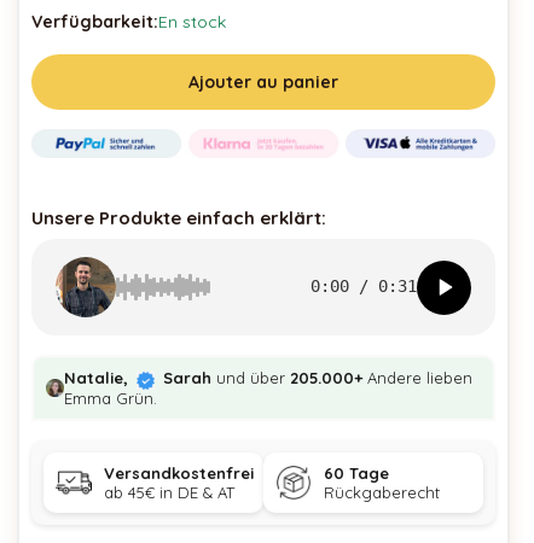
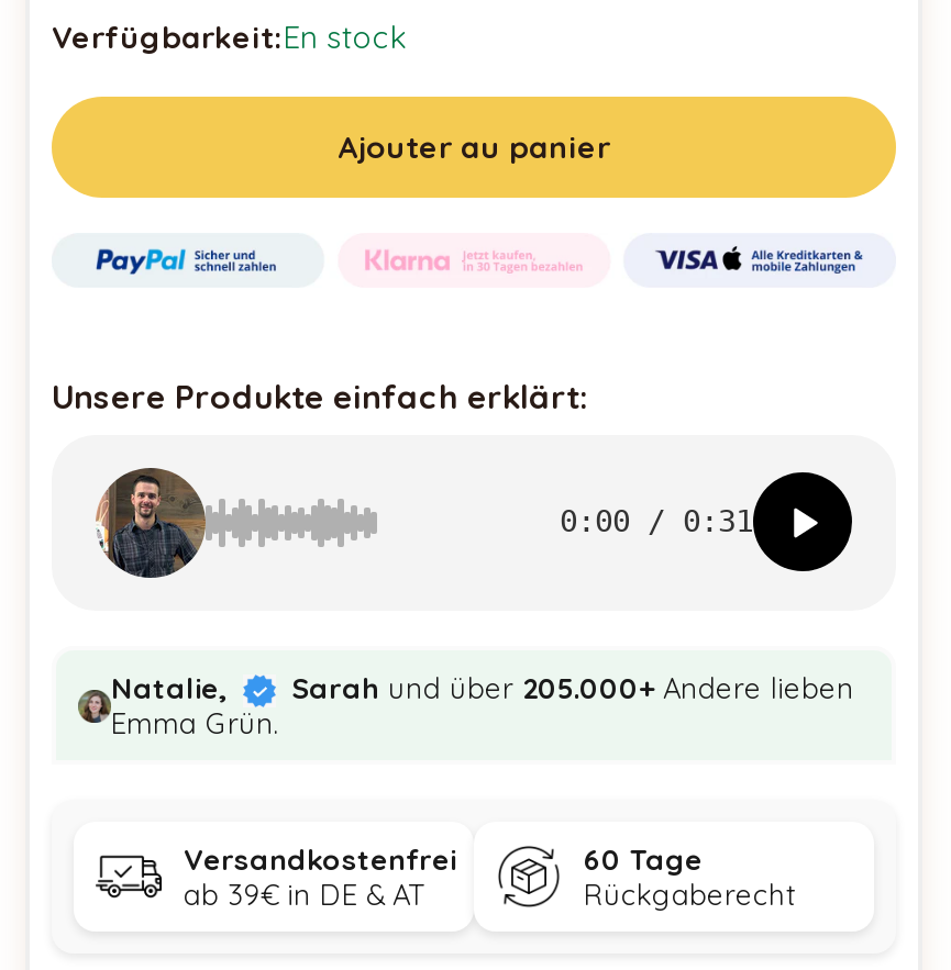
[104,482,234,502] ab 45€ in DE & AT -> [184,877,423,912] ab 39€ in DE & AT

